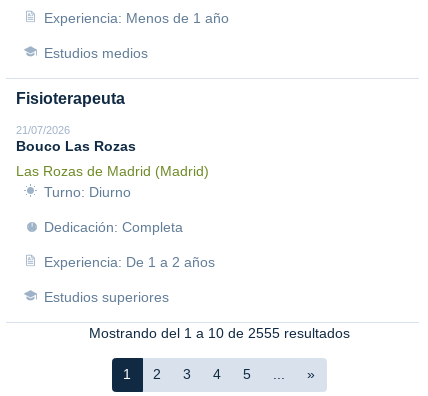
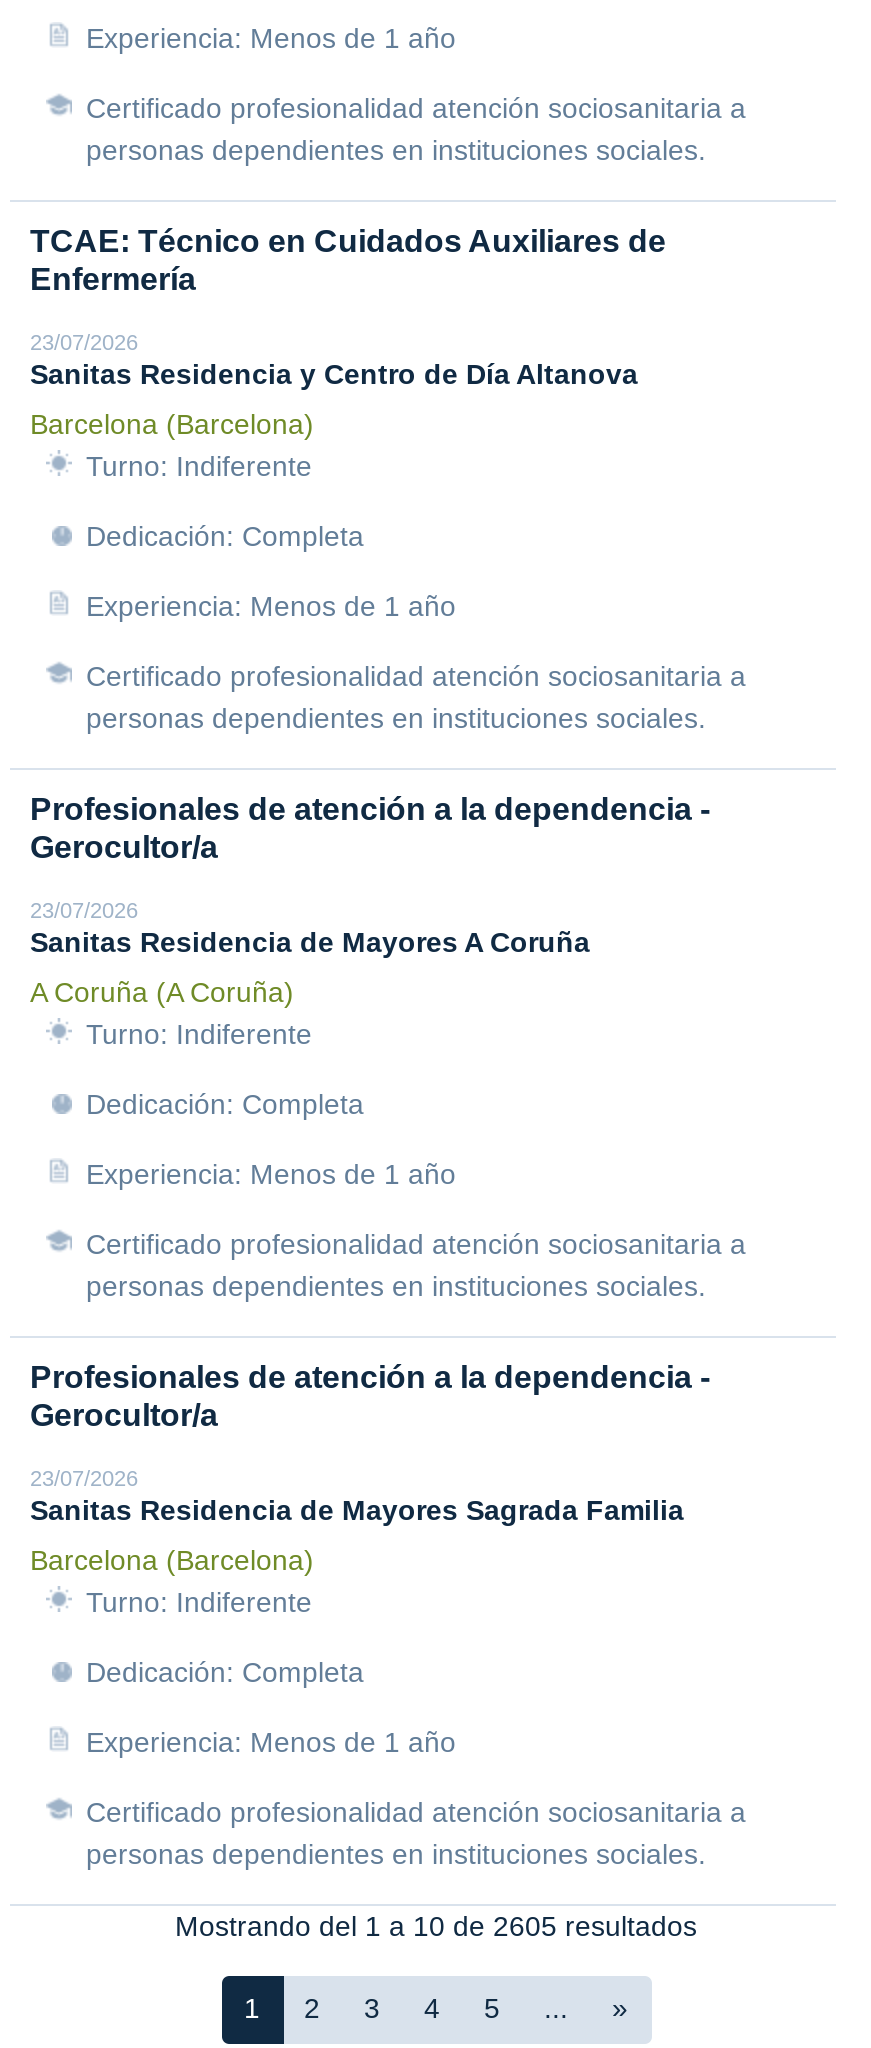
[44,45,148,61] Estudios medios -> [86,92,746,166] Certificado profesionalidad atención sociosanitaria a | personas dependientes en instituciones sociales.
[16,90,125,107] Fisioterapeuta -> [30,224,666,296] TCAE: Técnico en Cuidados Auxiliares de | Enfermería
[16,124,136,154] 21/07/2026 | Bouco Las Rozas -> [30,330,638,390] 23/07/2026 | Sanitas Residencia y Centro de Día Altanova
[16,163,209,200] Las Rozas de Madrid (Madrid) | Turno: Diurno -> [30,408,314,482] Barcelona (Barcelona) | Turno: Indiferente
[44,254,349,341] Experiencia: De 1 a 2 años | Estudios superiores | Mostrando del 1 a 10 de 2555 resultados -> [30,590,746,1942] Experiencia: Menos de 1 año | Certificado profesionalidad atención sociosanitaria a | personas dependientes en instituciones sociales. | Profesionales de atención a la dependencia - | Gerocultor/a | 23/07/2026 | Sanitas Residencia de Mayores A Coruña | A Coruña (A Coruña) | Turno: Indiferente | Dedicación: Completa | Experiencia: Menos de 1 año | Certificado profesionalidad atención sociosanitaria a | personas dependientes en instituciones sociales. | Profesionales de atención a la dependencia - | Gerocultor/a | 23/07/2026 | Sanitas Residencia de Mayores Sagrada Familia | Barcelona (Barcelona) | Turno: Indiferente | Dedicación: Completa | Experiencia: Menos de 1 año | Certificado profesionalidad atención sociosanitaria a | personas dependientes en instituciones sociales. | Mostrando del 1 a 10 de 2605 resultados

